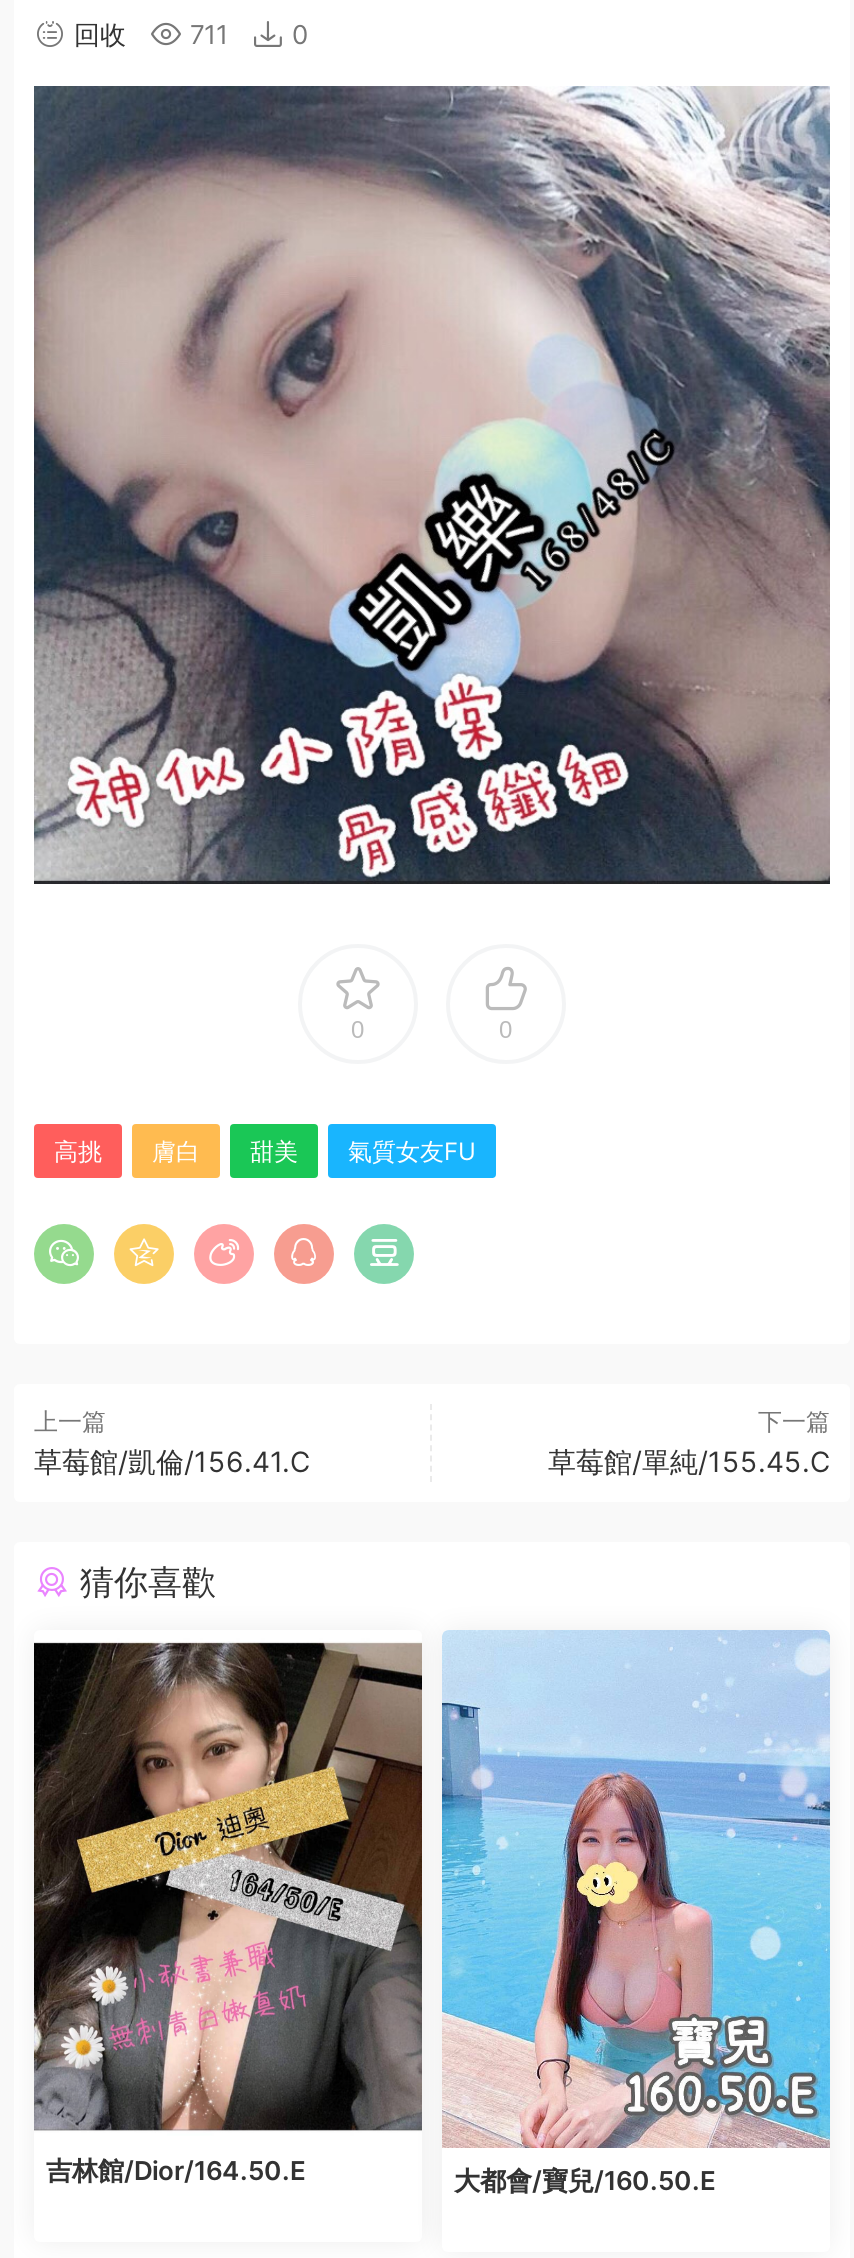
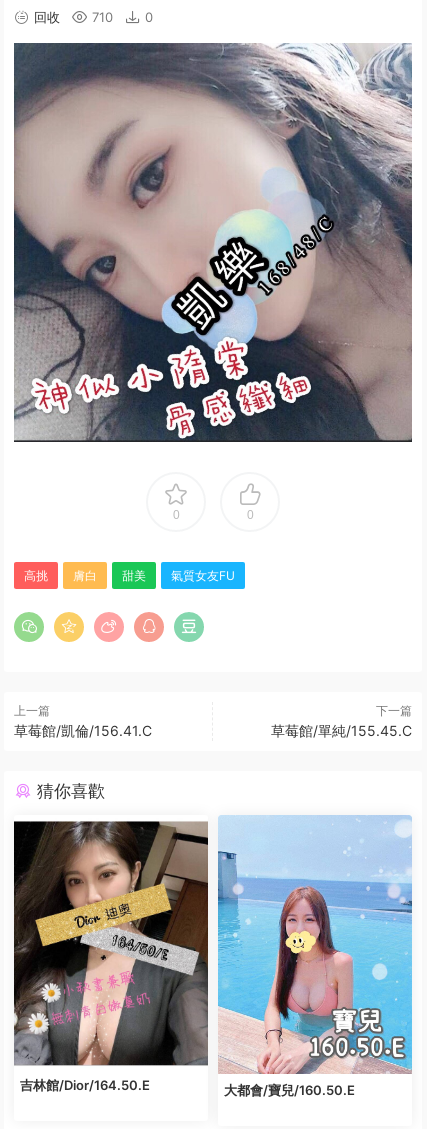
[74,18,308,50] 回收 711 0 -> [34,9,153,25] 回收 710 0

